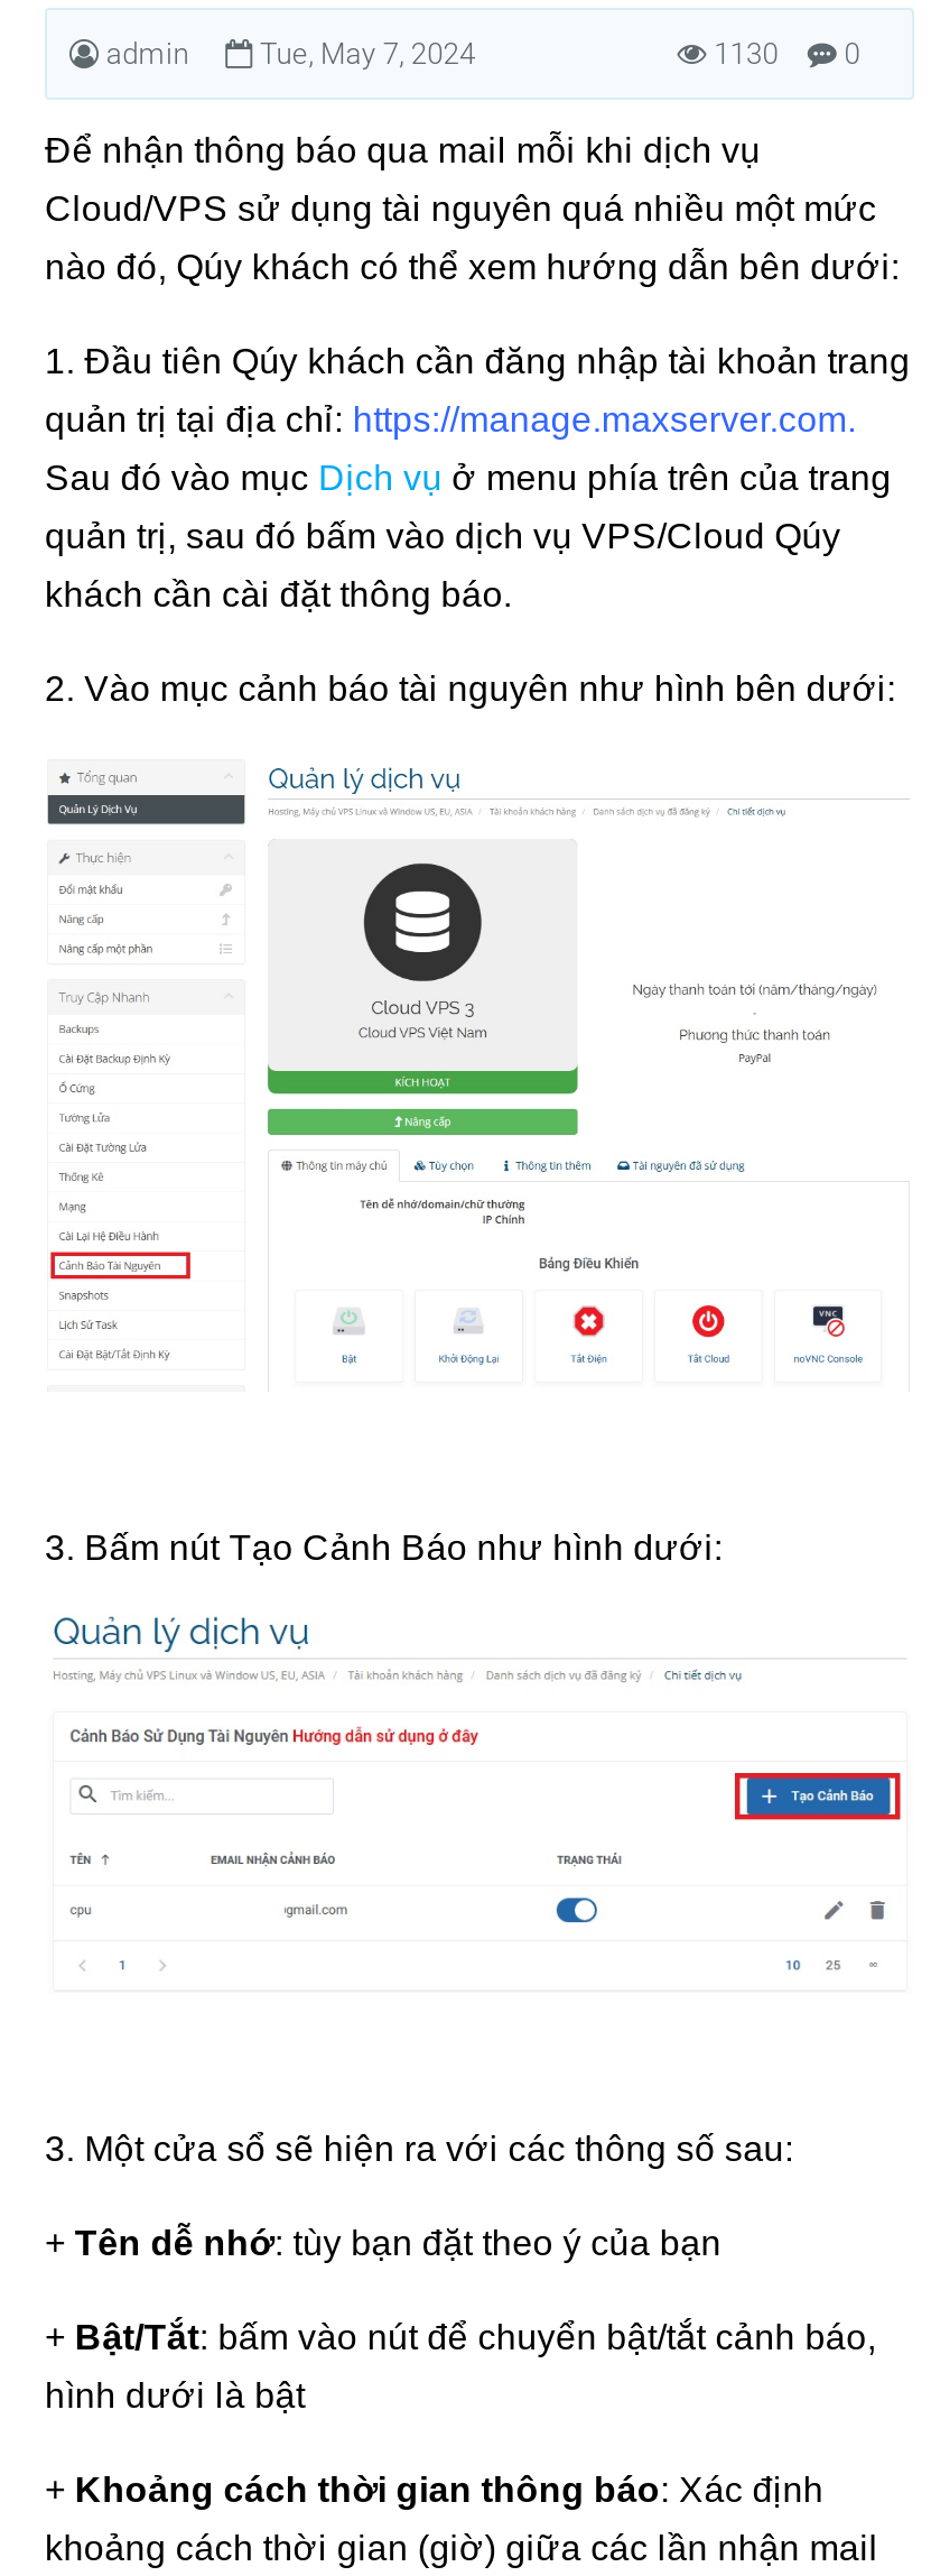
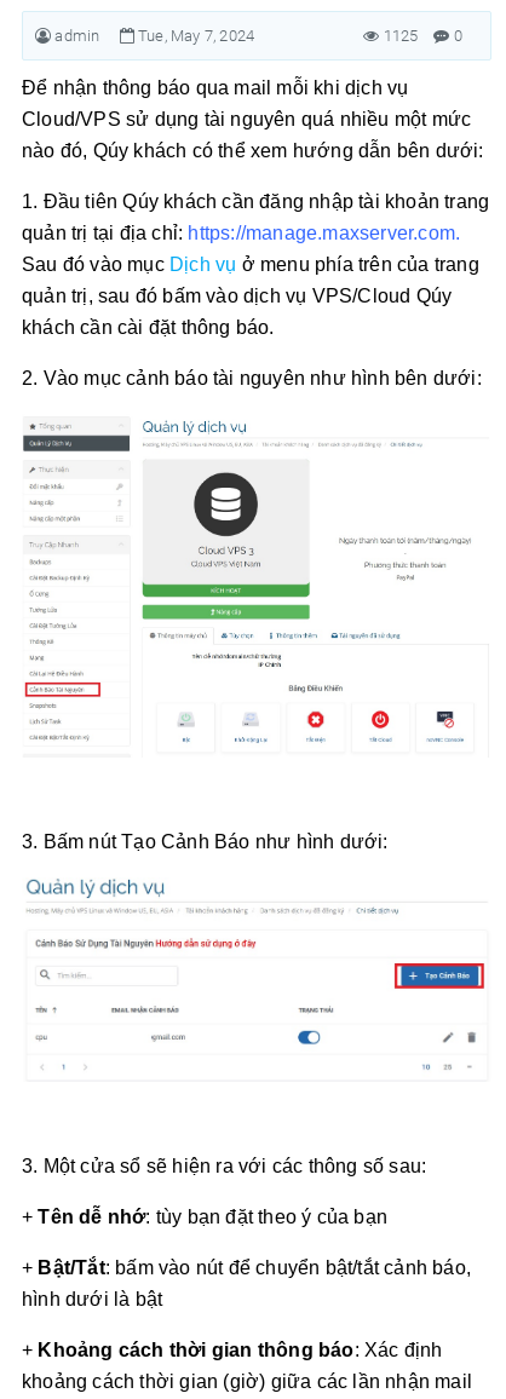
[707,37,860,71] 1130 0 -> [379,27,462,45] 1125 0

